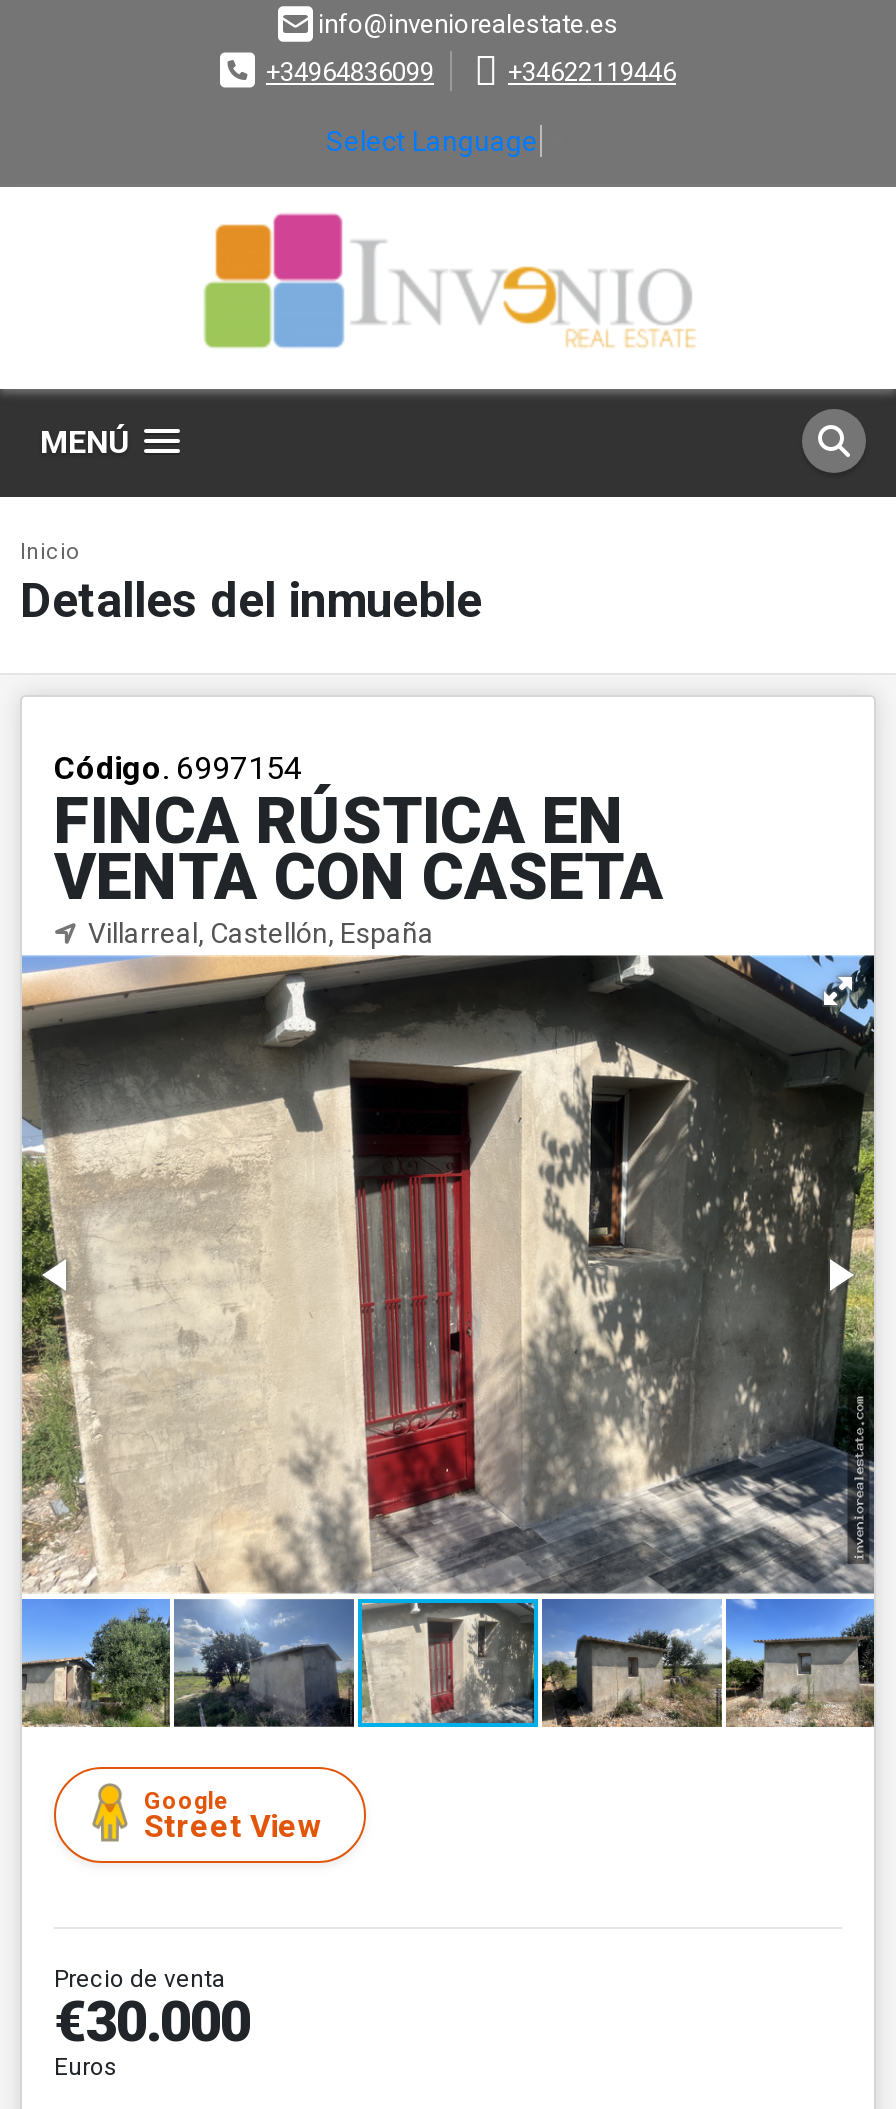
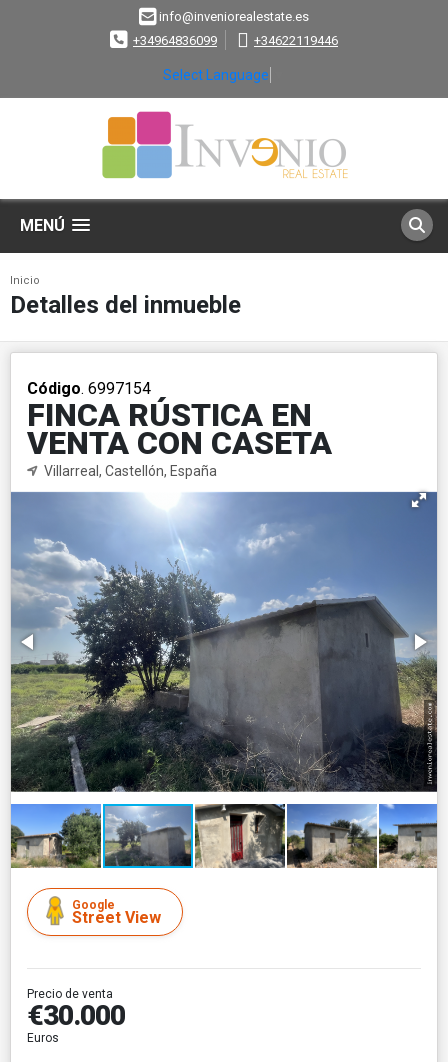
[20,953,876,1729] [image] -> [10,482,438,869] [image]

